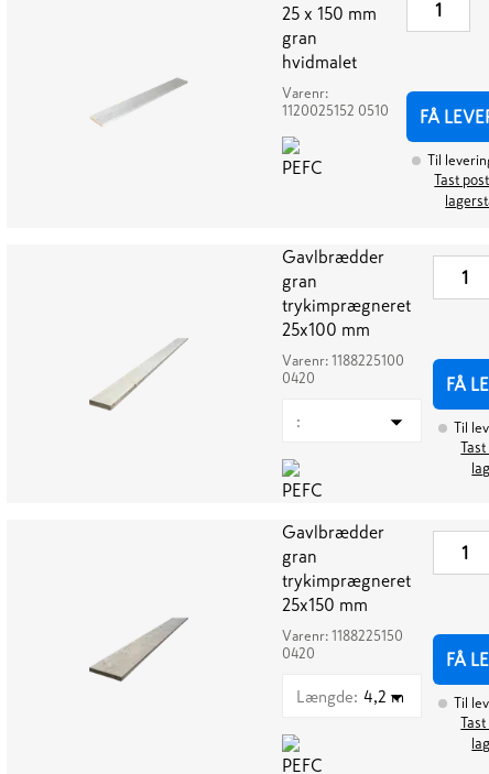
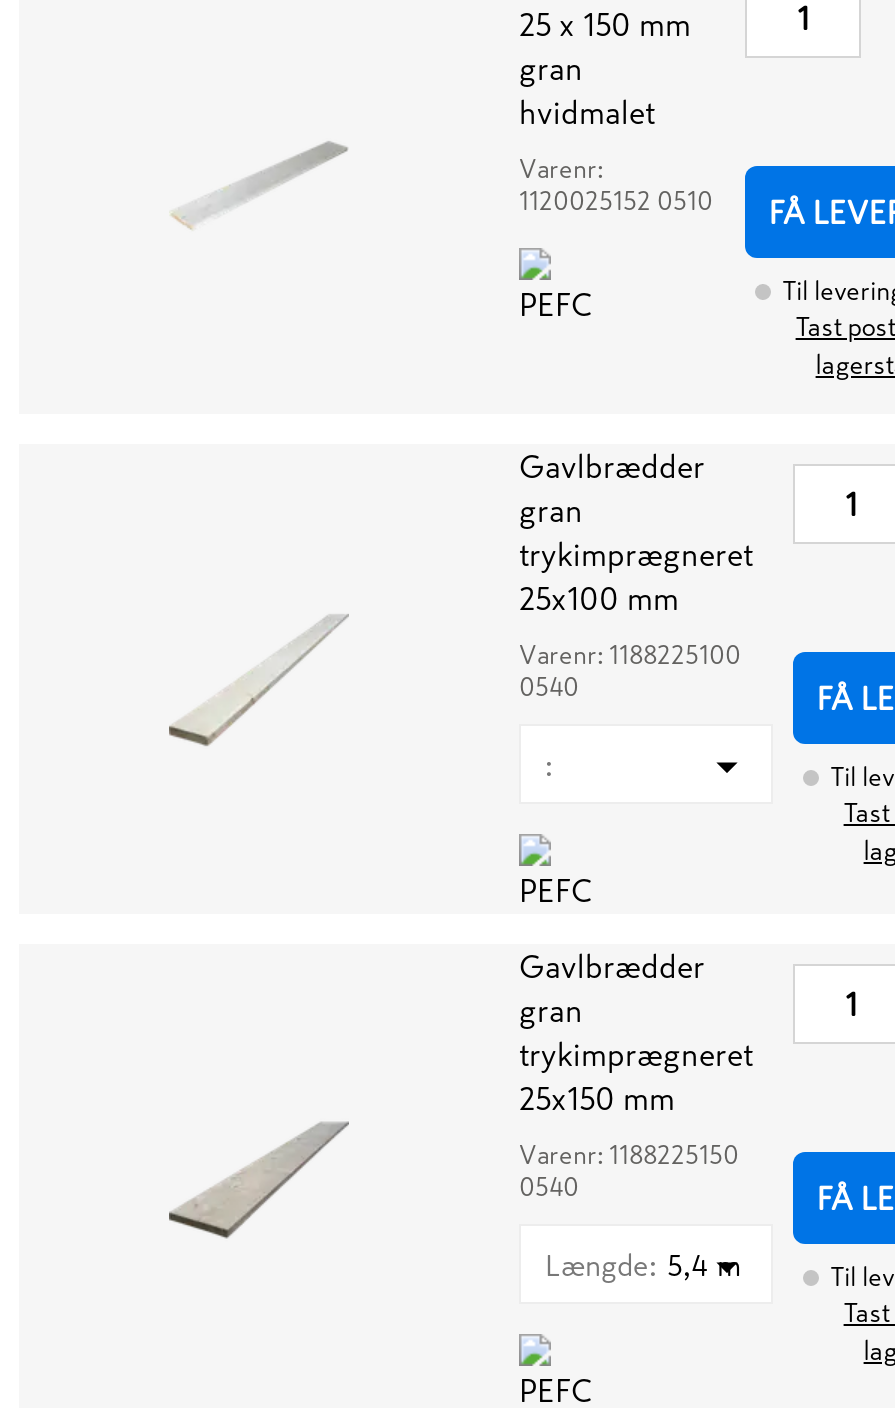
[282,371,315,385] 0420 -> [519,674,579,700] 0540
[282,646,315,661] 0420 -> [519,1174,579,1200] 0540
[296,688,404,705] Længde: 4,2 m -> [545,1250,741,1280] Længde: 5,4 m

